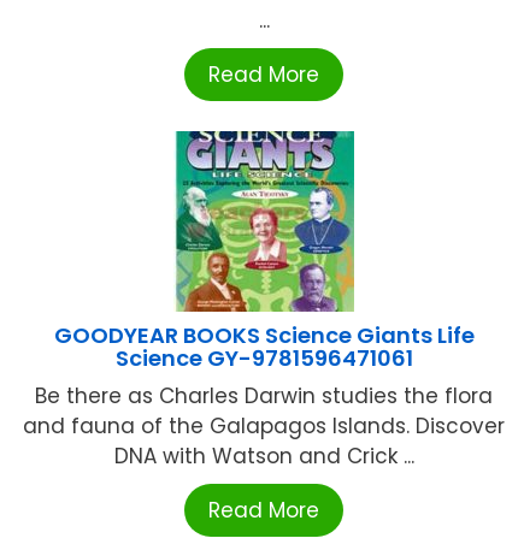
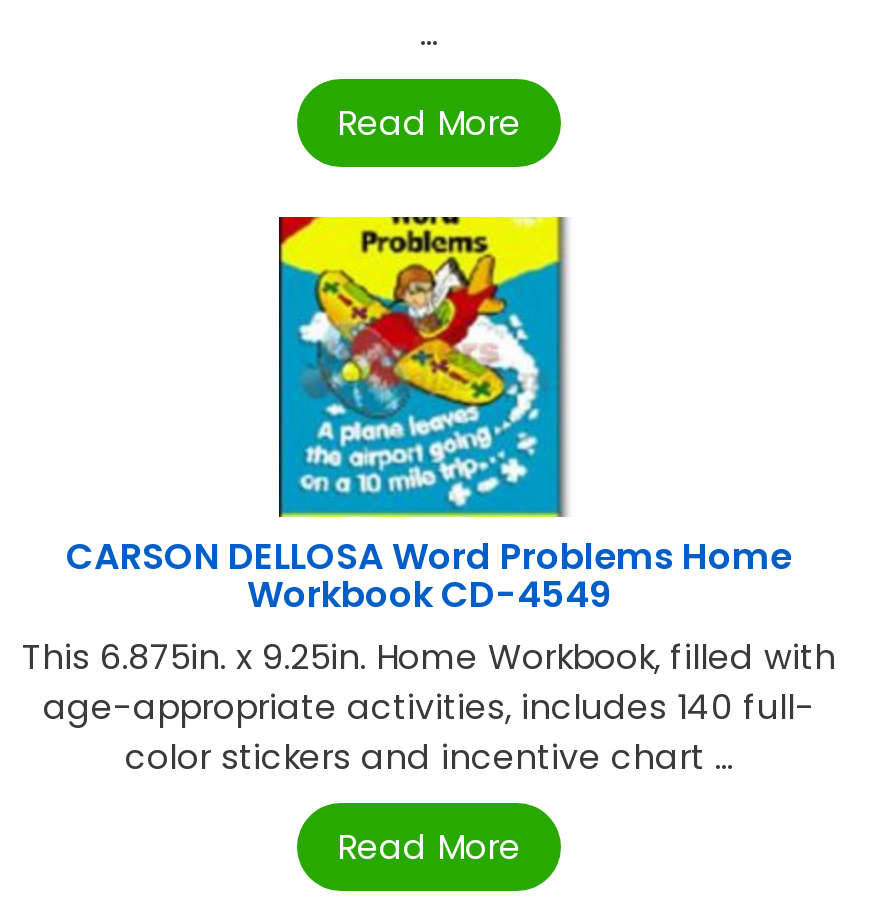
[23,130,505,471] [image] | GOODYEAR BOOKS Science Giants Life | Science GY-9781596471061 | Be there as Charles Darwin studies the flora | and fauna of the Galapagos Islands. Discover | DNA with Watson and Crick ... -> [22,215,836,781] [image] | CARSON DELLOSA Word Problems Home | Workbook CD-4549 | This 6.875in. x 9.25in. Home Workbook, filled with | age-appropriate activities, includes 140 full- | color stickers and incentive chart ...

